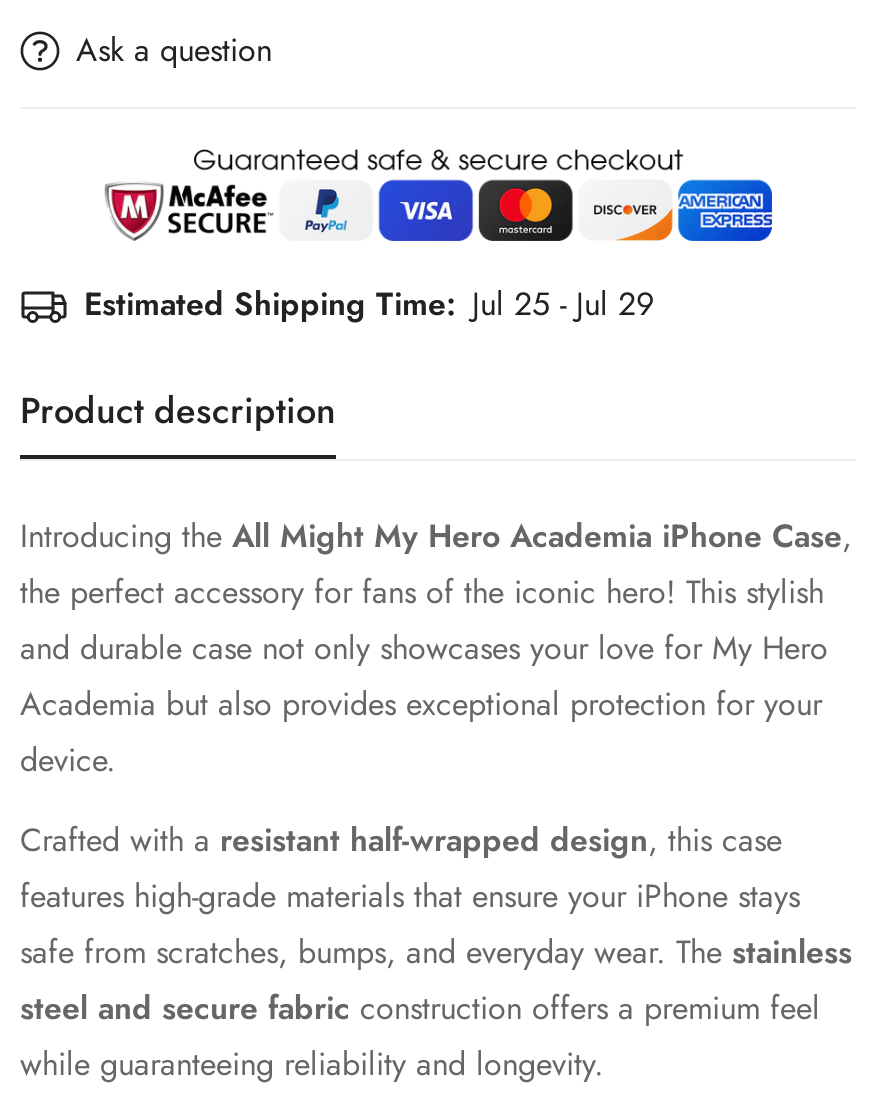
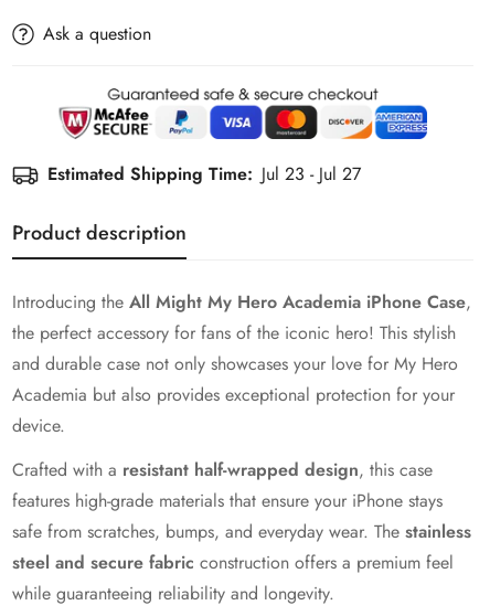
[84,281,654,327] Estimated Shipping Time: Jul 25 - Jul 29 -> [47,161,361,187] Estimated Shipping Time: Jul 23 - Jul 27

